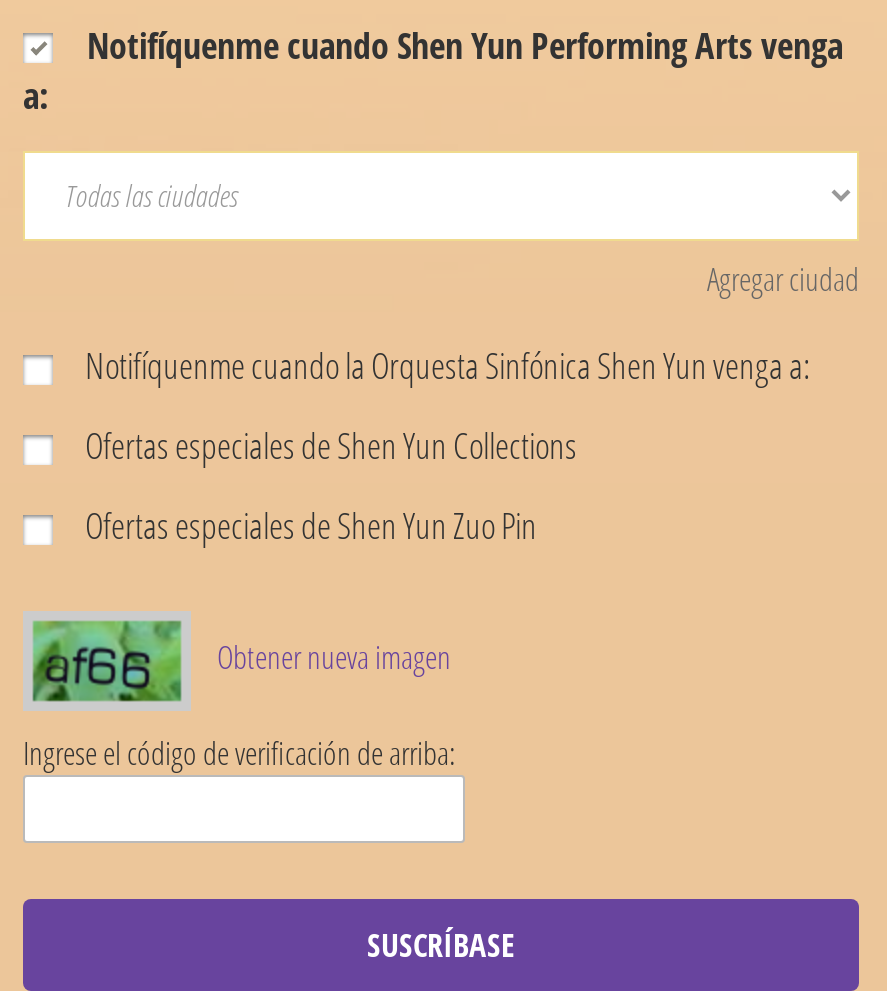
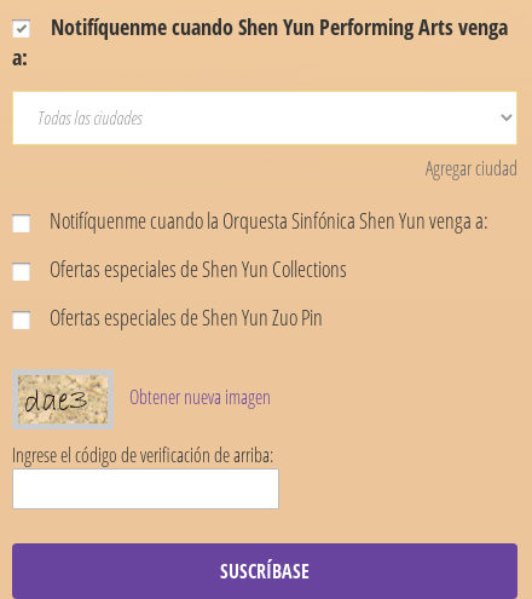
[31,619,183,703] [image] -> [18,375,108,425] [image]

